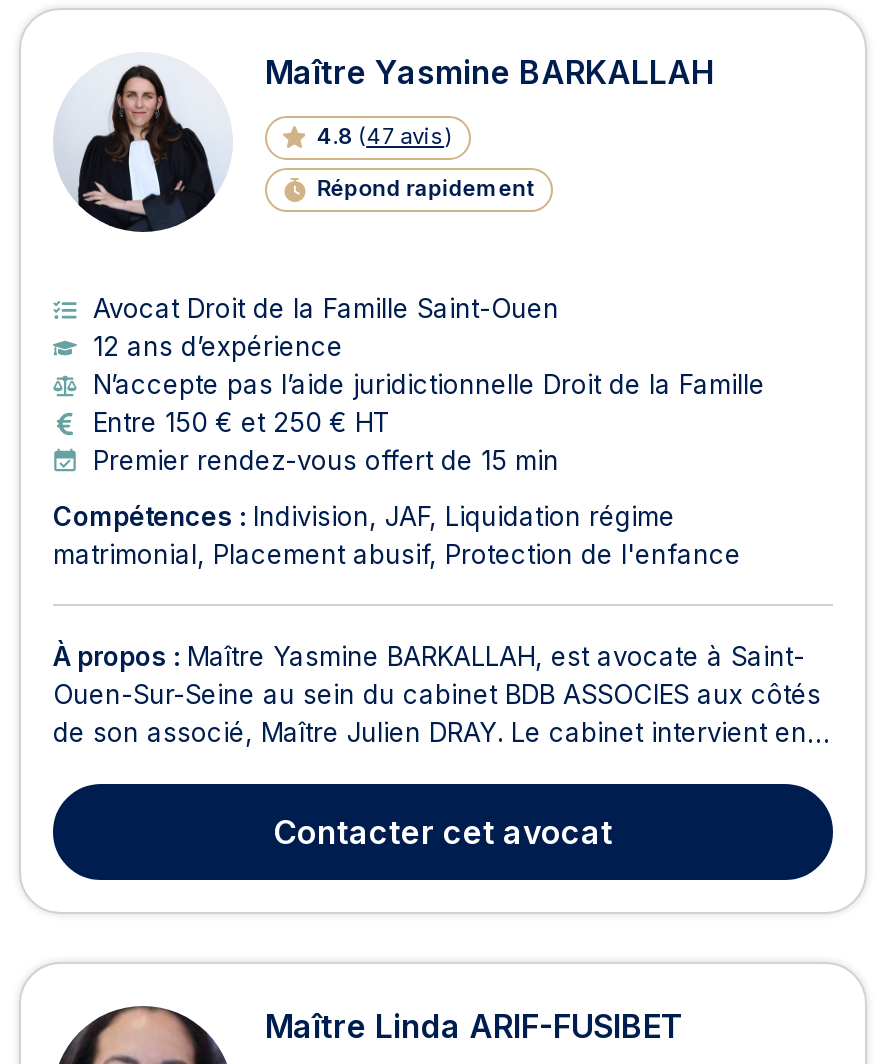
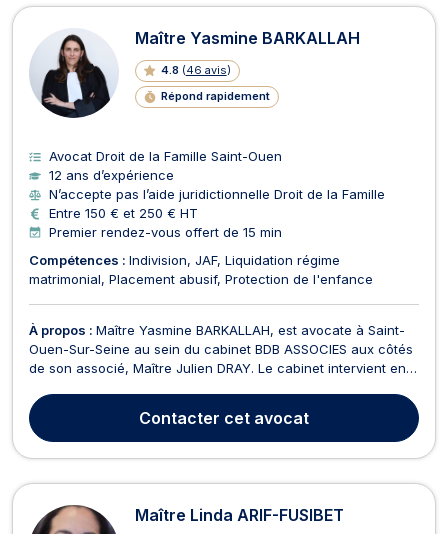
[316,123,452,151] 4.8 (47 avis) -> [161,63,231,77] 4.8 (46 avis)

